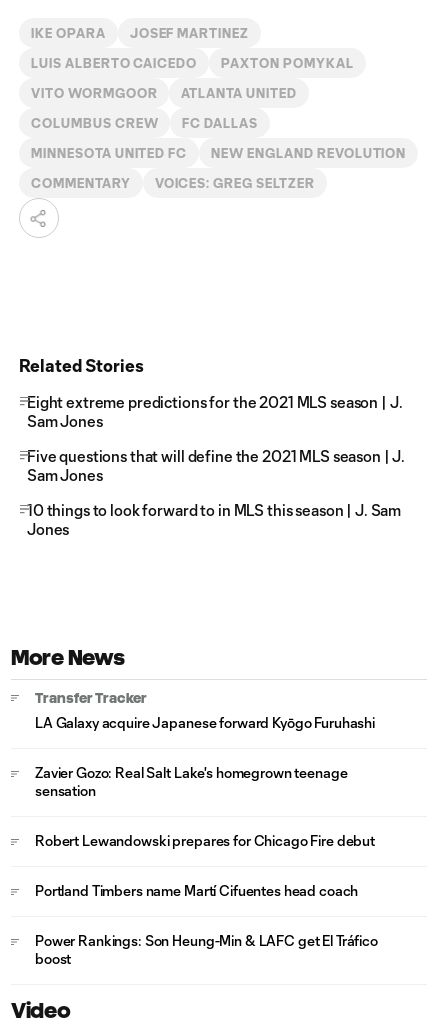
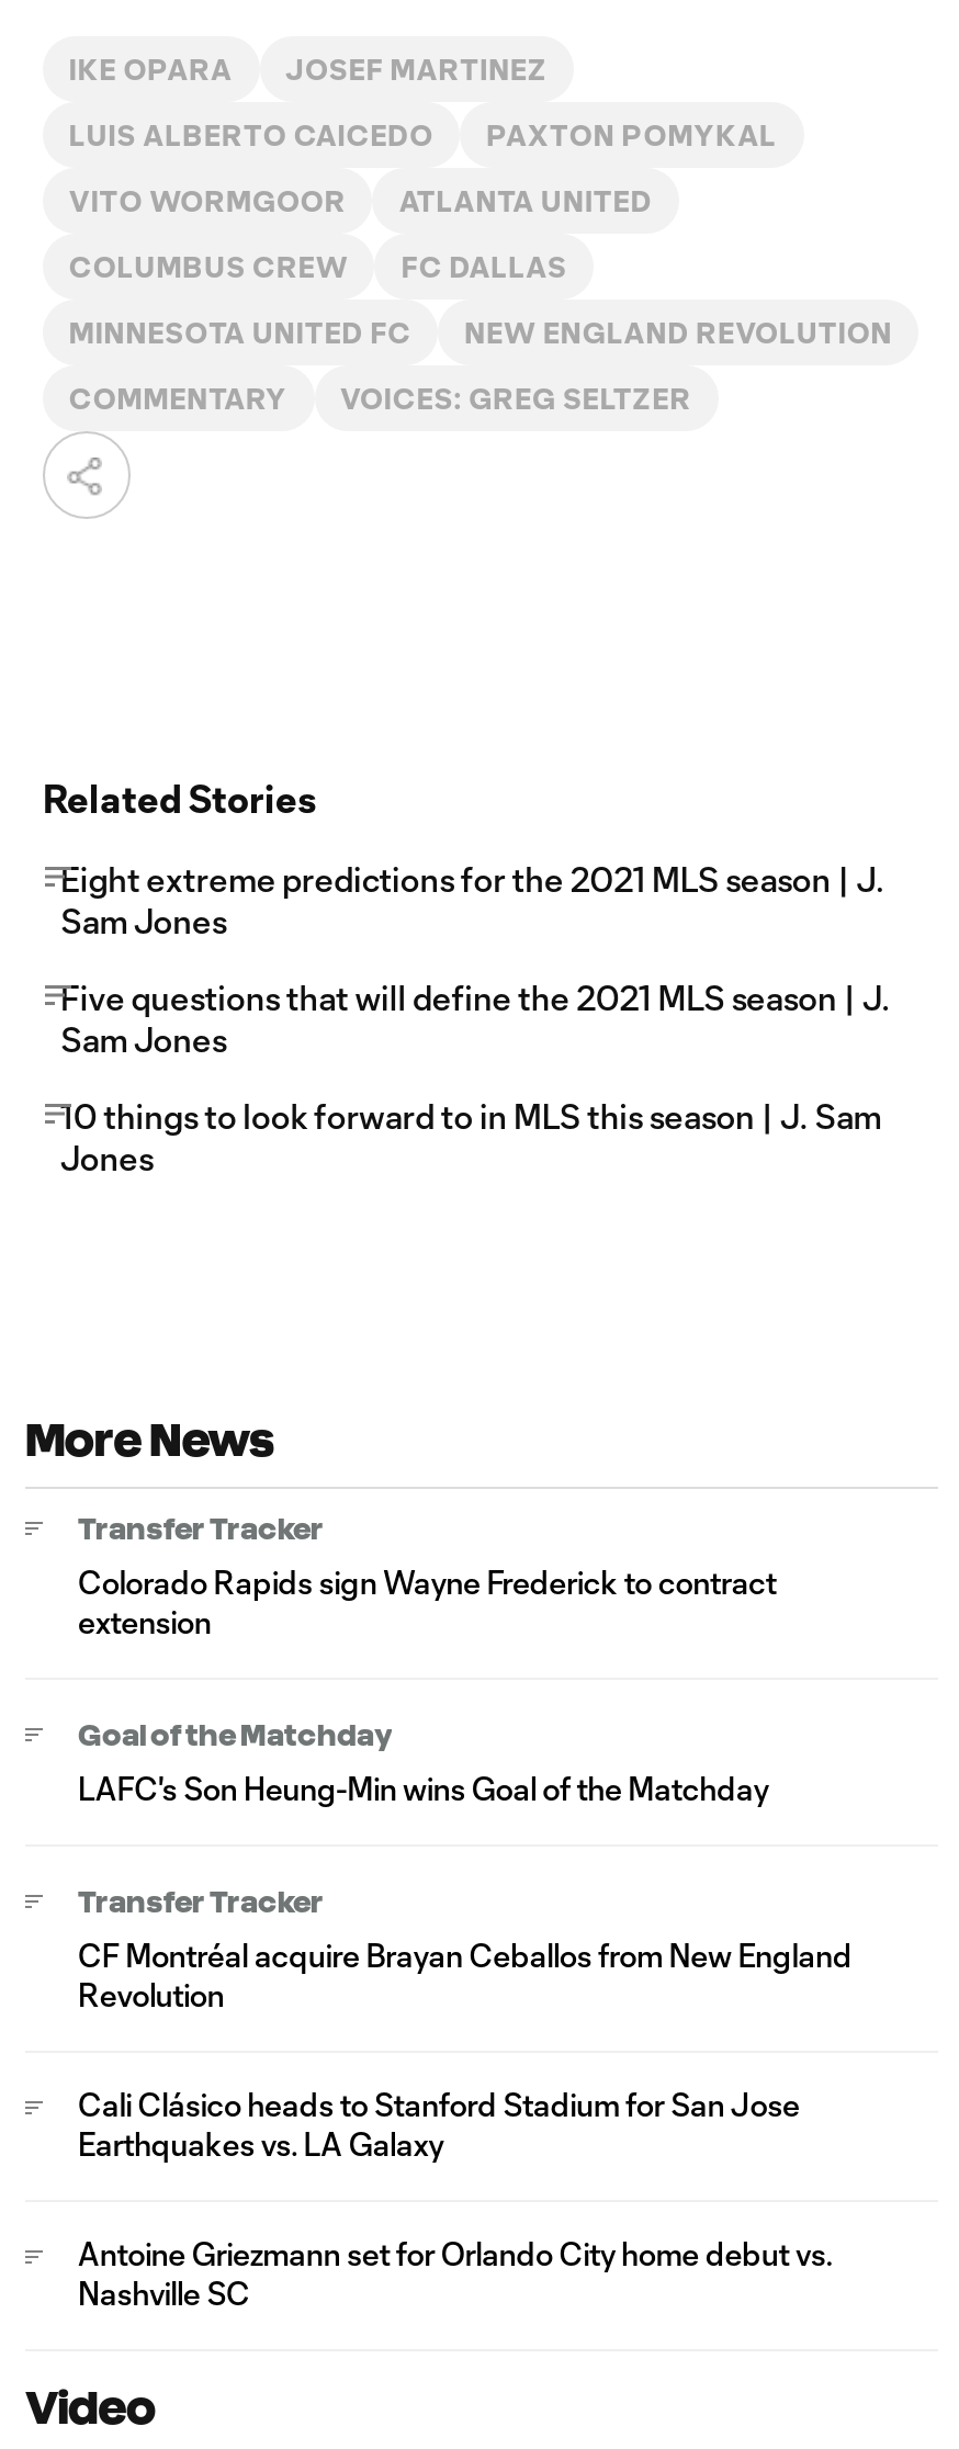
[35,714,378,967] LA Galaxy acquire Japanese forward Kyōgo Furuhashi | Zavier Gozo: Real Salt Lake's homegrown teenage | sensation | Robert Lewandowski prepares for Chicago Fire debut | Portland Timbers name Martí Cifuentes head coach | Power Rankings: Son Heung-Min & LAFC get El Tráfico | boost -> [78,1564,852,2312] Colorado Rapids sign Wayne Frederick to contract | extension | Goal of the Matchday | LAFC's Son Heung-Min wins Goal of the Matchday | Transfer Tracker | CF Montréal acquire Brayan Ceballos from New England | Revolution | Cali Clásico heads to Stanford Stadium for San Jose | Earthquakes vs. LA Galaxy | Antoine Griezmann set for Orlando City home debut vs. | Nashville SC

